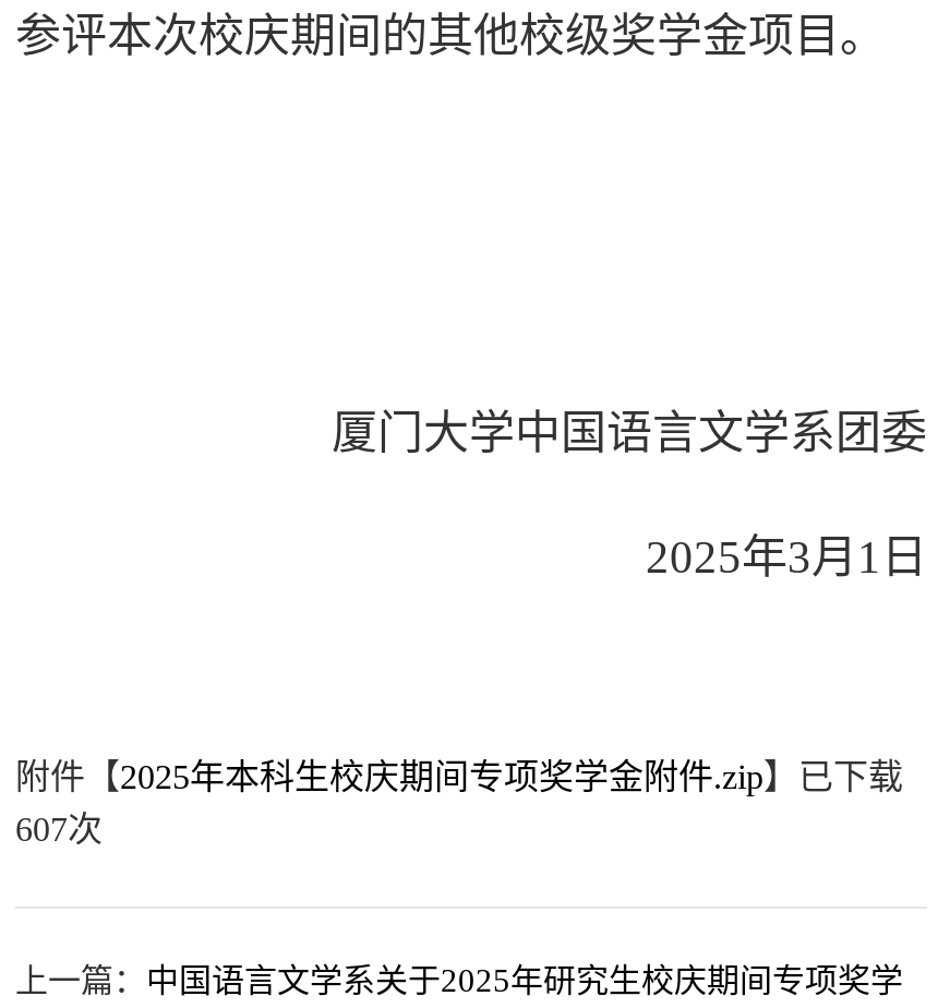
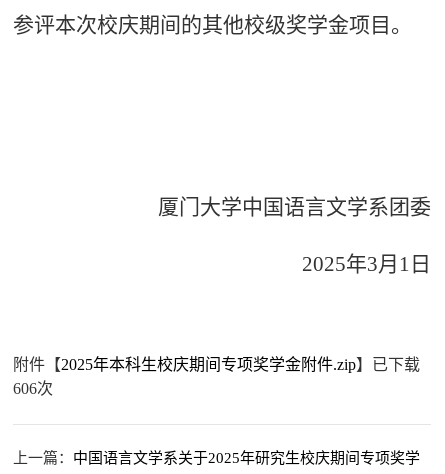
[15,811,103,848] 607次 -> [13,380,53,397] 606次

